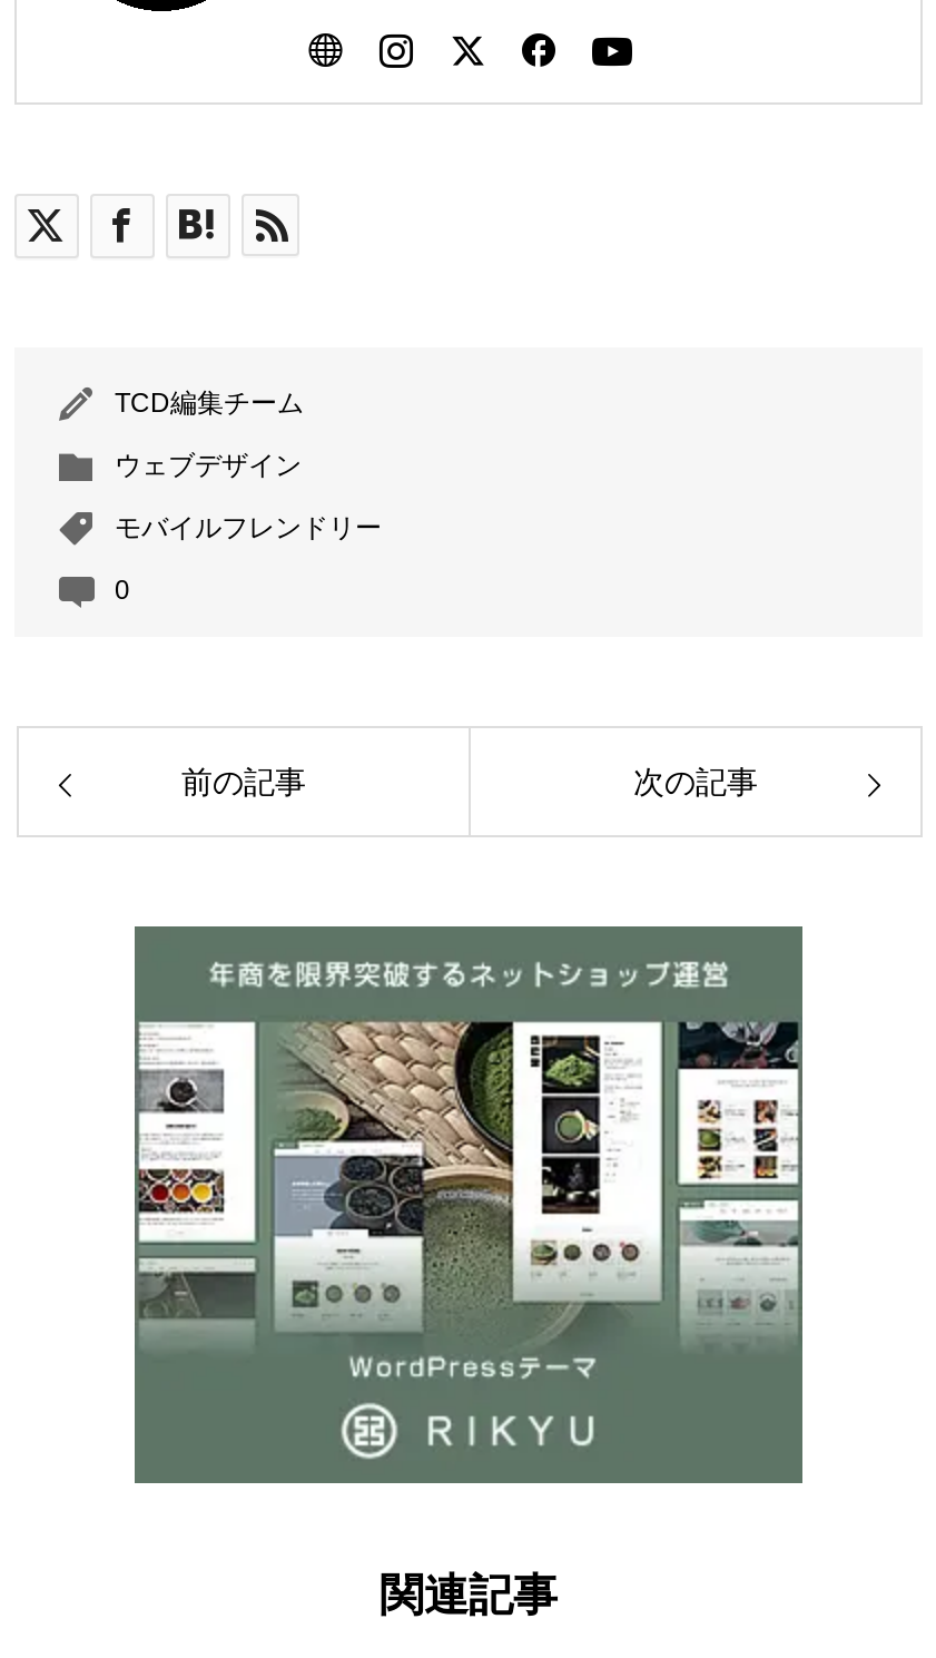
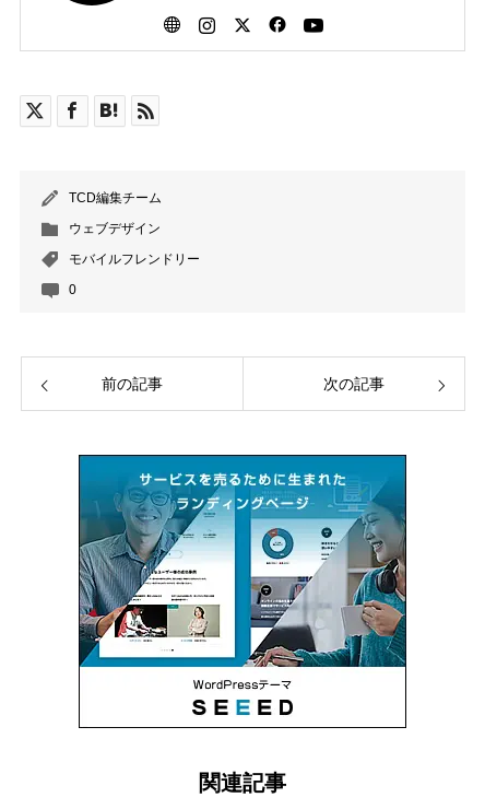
[132,926,805,1481] [image] -> [78,456,407,727] [image]

